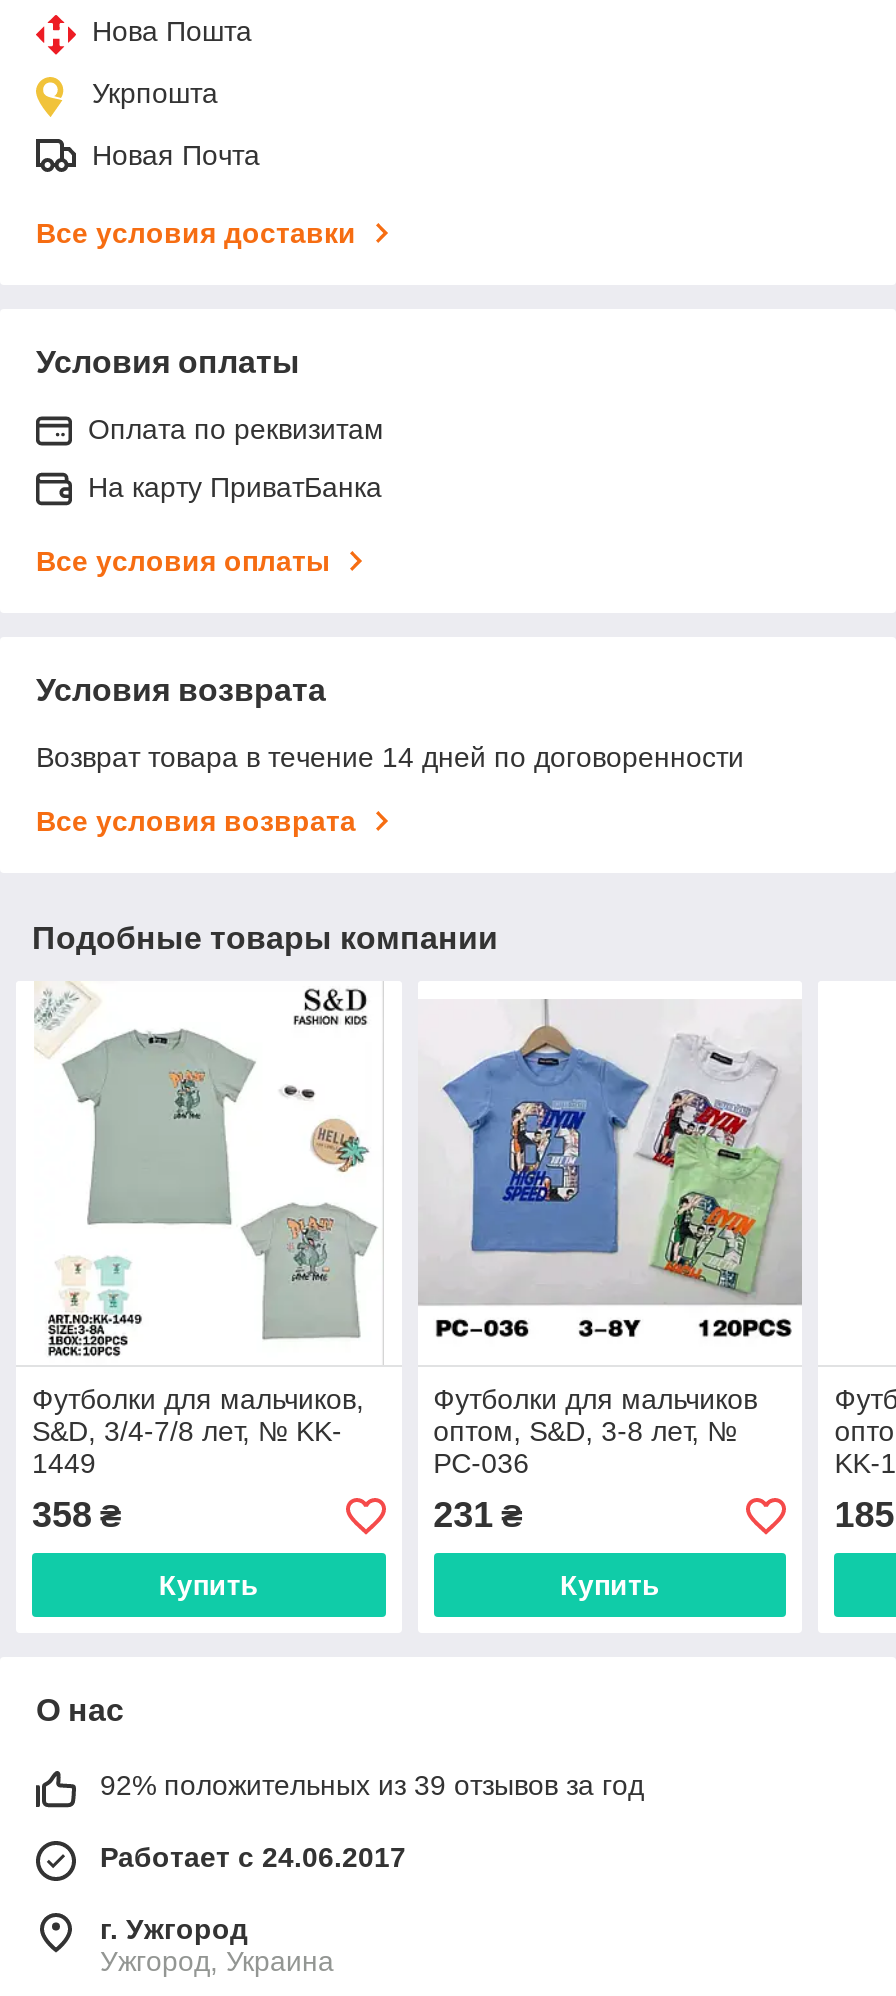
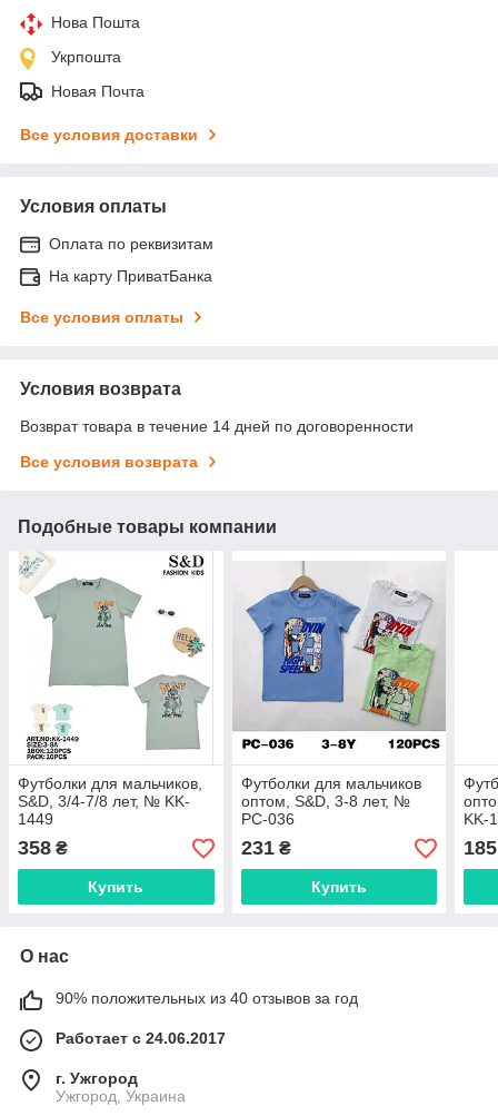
[100,1770,644,1802] 92% положительных из 39 отзывов за год -> [56,990,358,1007] 90% положительных из 40 отзывов за год

